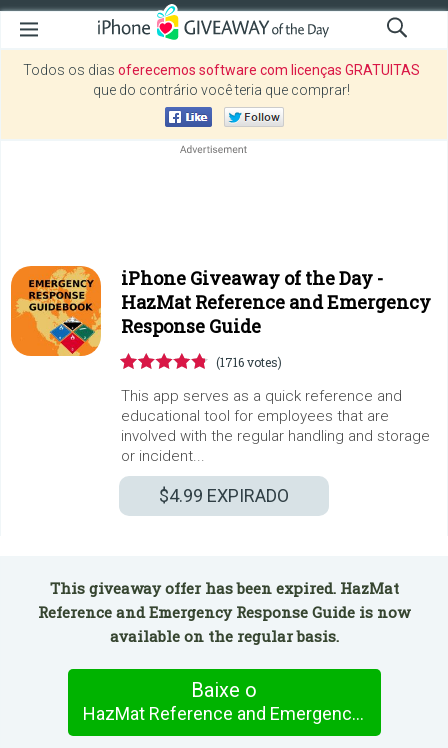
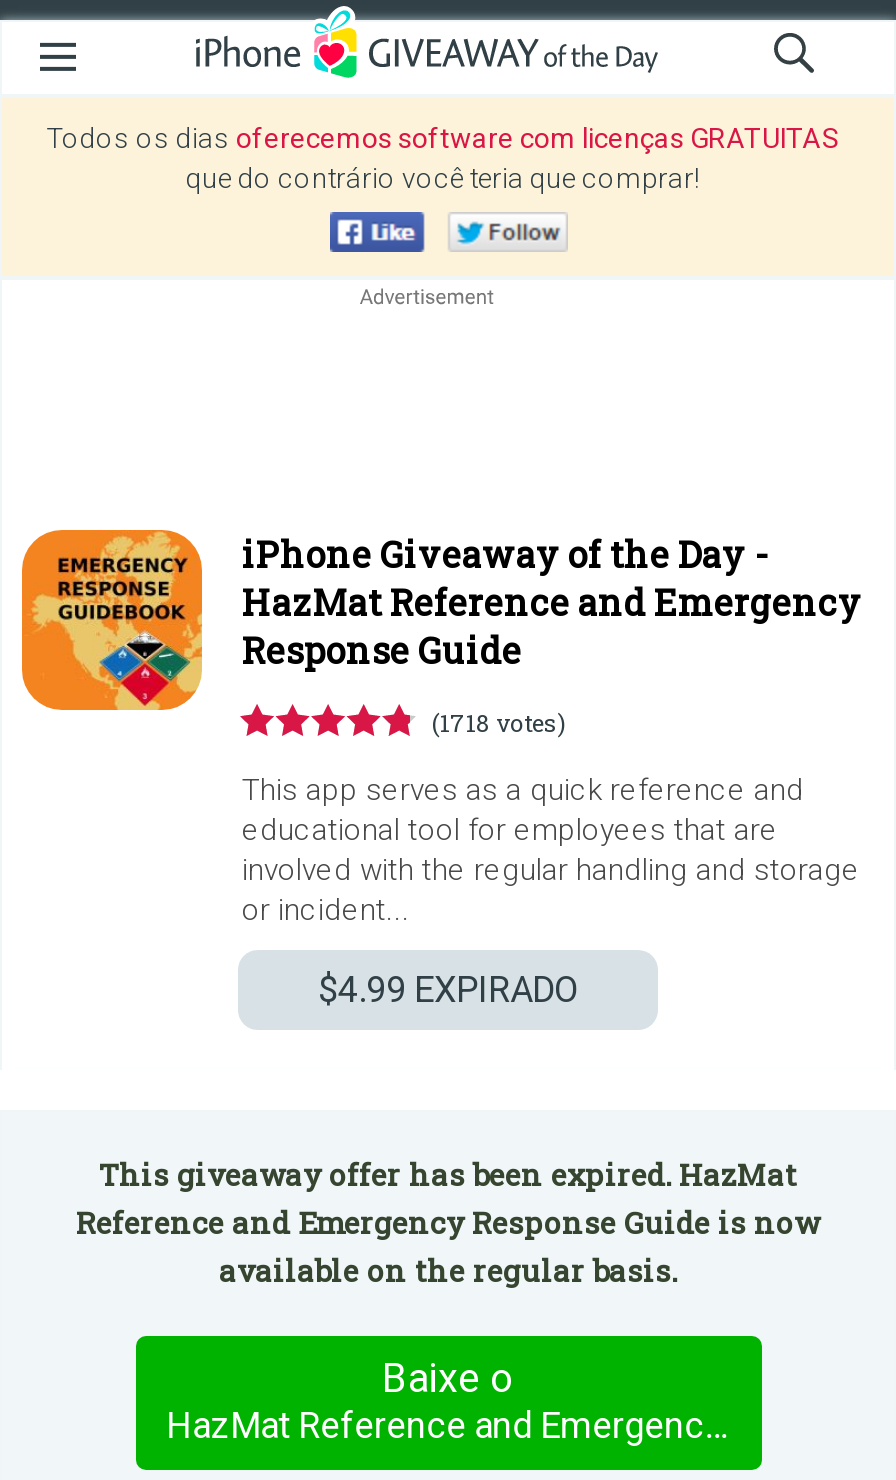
[216,354,282,370] (1716 votes) -> [432,706,566,738] (1718 votes)

